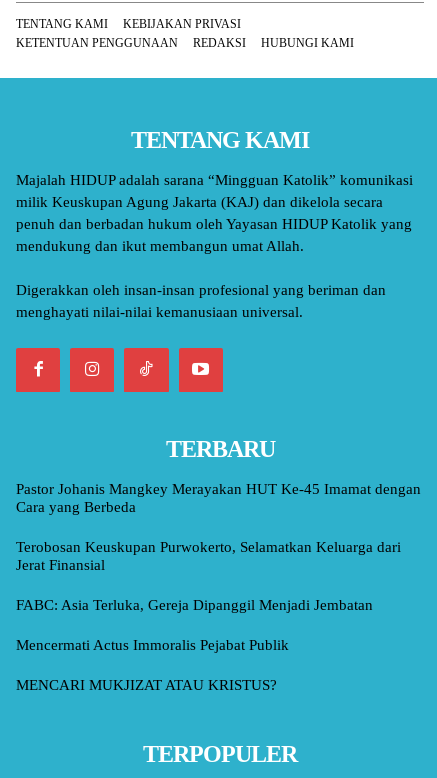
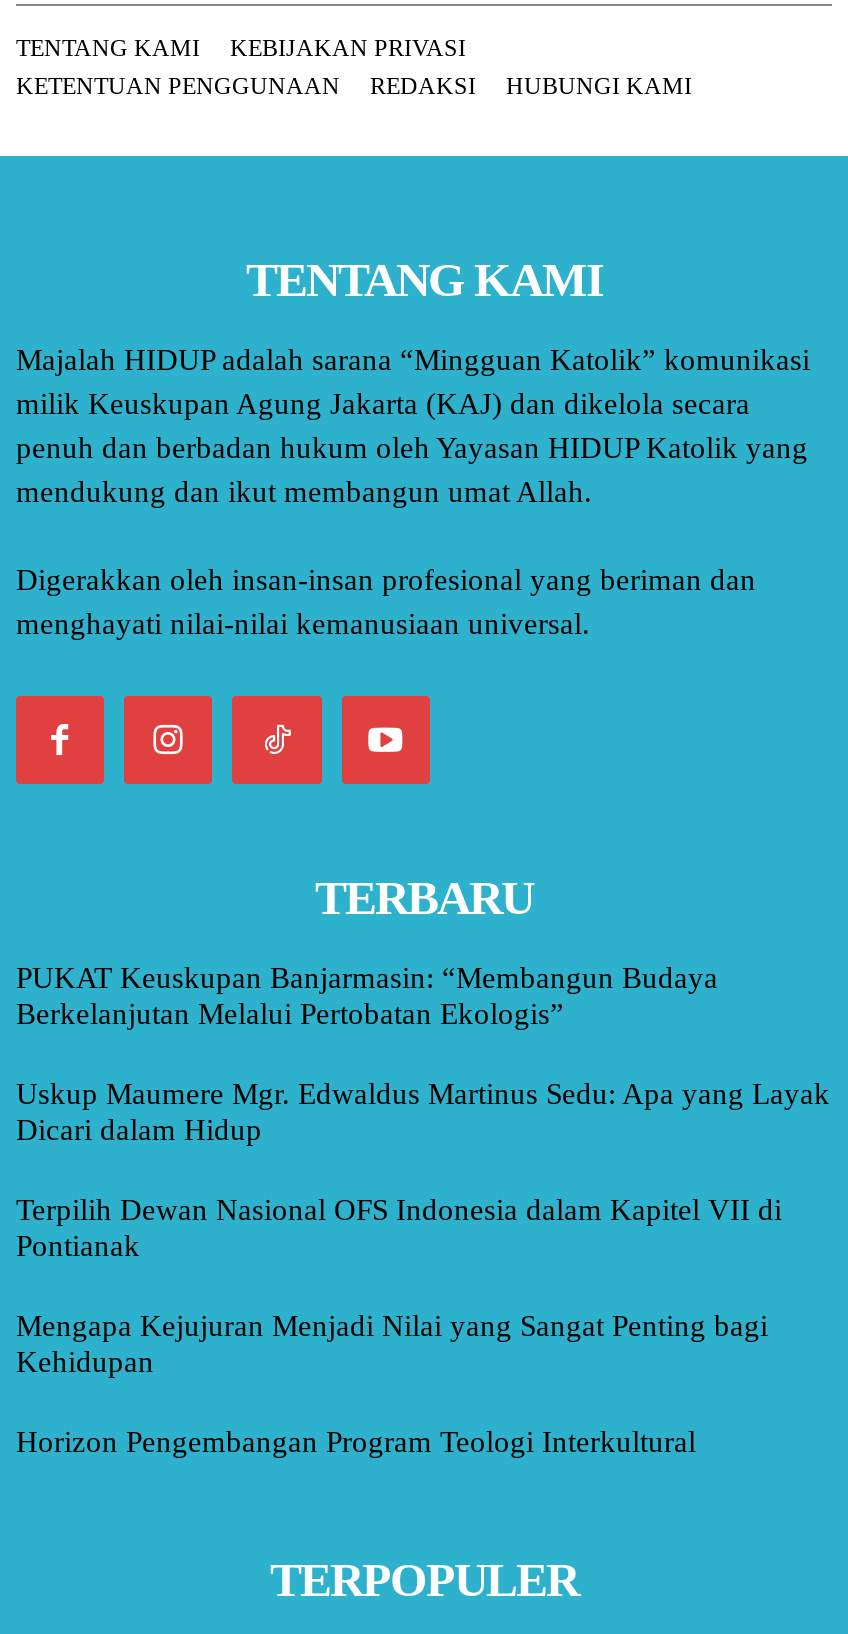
[16,481,421,515] Pastor Johanis Mangkey Merayakan HUT Ke-45 Imamat dengan | Cara yang Berbeda -> [16,962,718,1030] PUKAT Keuskupan Banjarmasin: “Membangun Budaya | Berkelanjutan Melalui Pertobatan Ekologis”
[16,539,401,573] Terobosan Keuskupan Purwokerto, Selamatkan Keluarga dari | Jerat Finansial -> [16,1078,830,1146] Uskup Maumere Mgr. Edwaldus Martinus Sedu: Apa yang Layak | Dicari dalam Hidup
[16,597,373,613] FABC: Asia Terluka, Gereja Dipanggil Menjadi Jembatan -> [16,1194,782,1262] Terpilih Dewan Nasional OFS Indonesia dalam Kapitel VII di | Pontianak
[16,637,289,653] Mencermati Actus Immoralis Pejabat Publik -> [16,1310,768,1378] Mengapa Kejujuran Menjadi Nilai yang Sangat Penting bagi | Kehidupan
[16,677,277,693] MENCARI MUKJIZAT ATAU KRISTUS? -> [16,1426,696,1458] Horizon Pengembangan Program Teologi Interkultural

